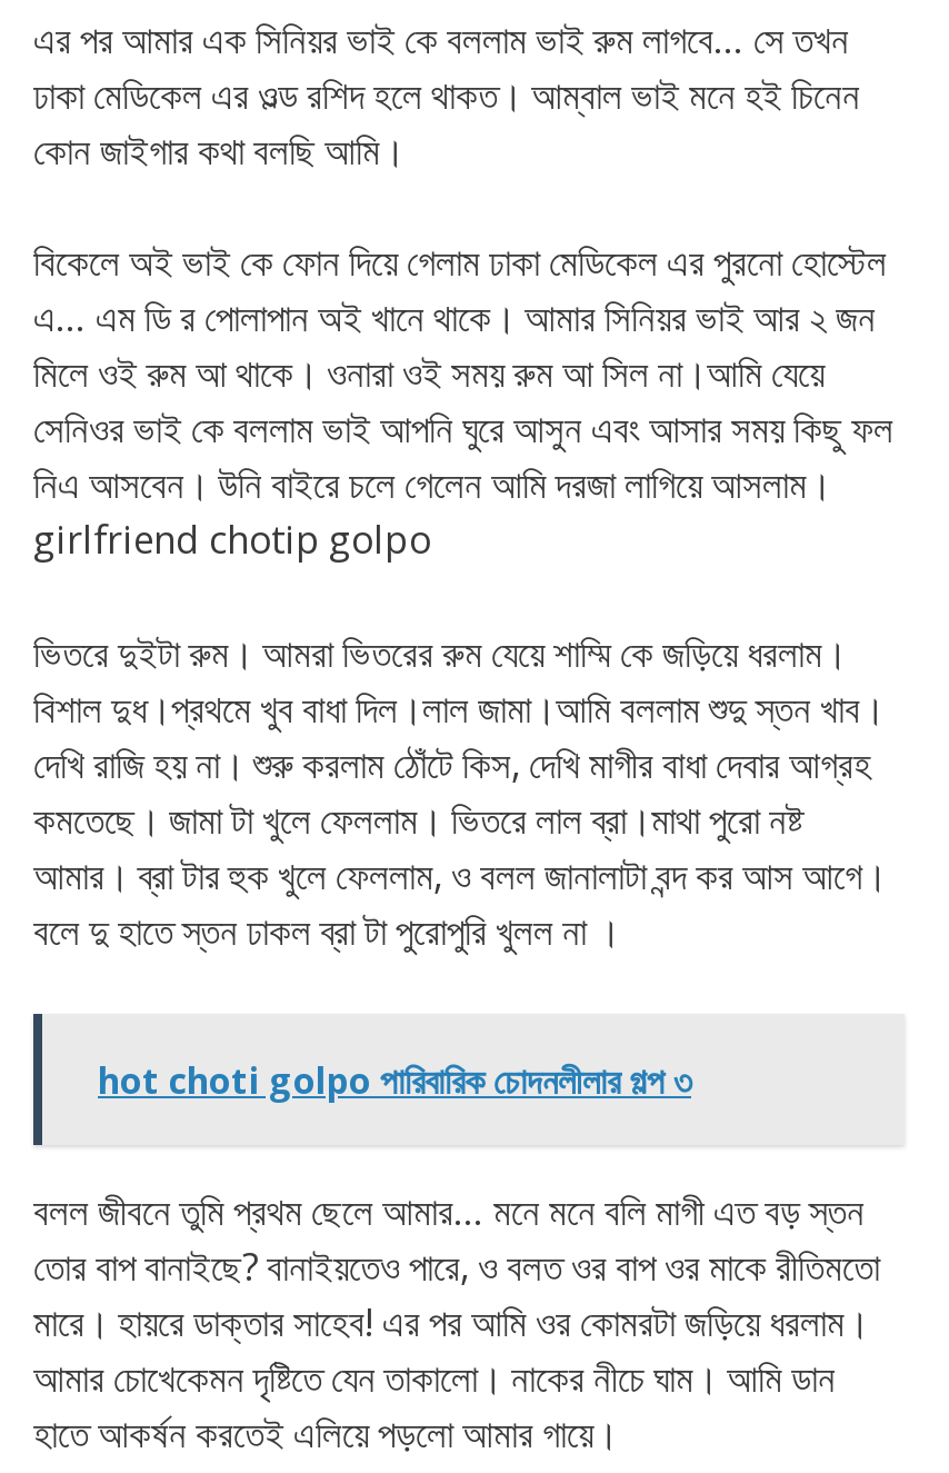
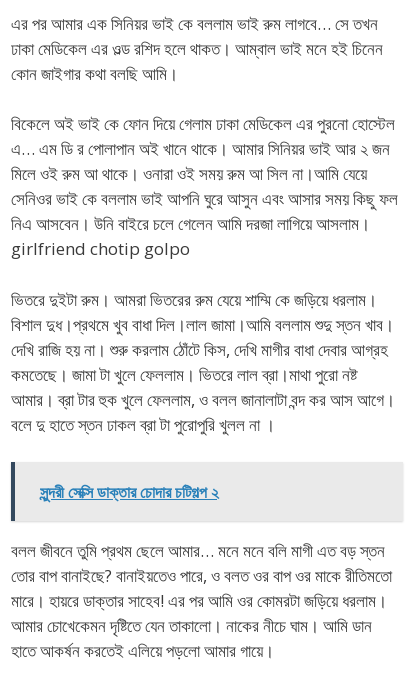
[98,1056,691,1105] hot choti golpo পারিবারিক চোদনলীলার গল্প ৩ -> [40,481,219,503] সুন্দরী সেক্সি ডাক্তার চোদার চটিগল্প ২

